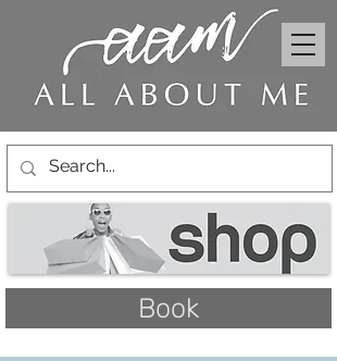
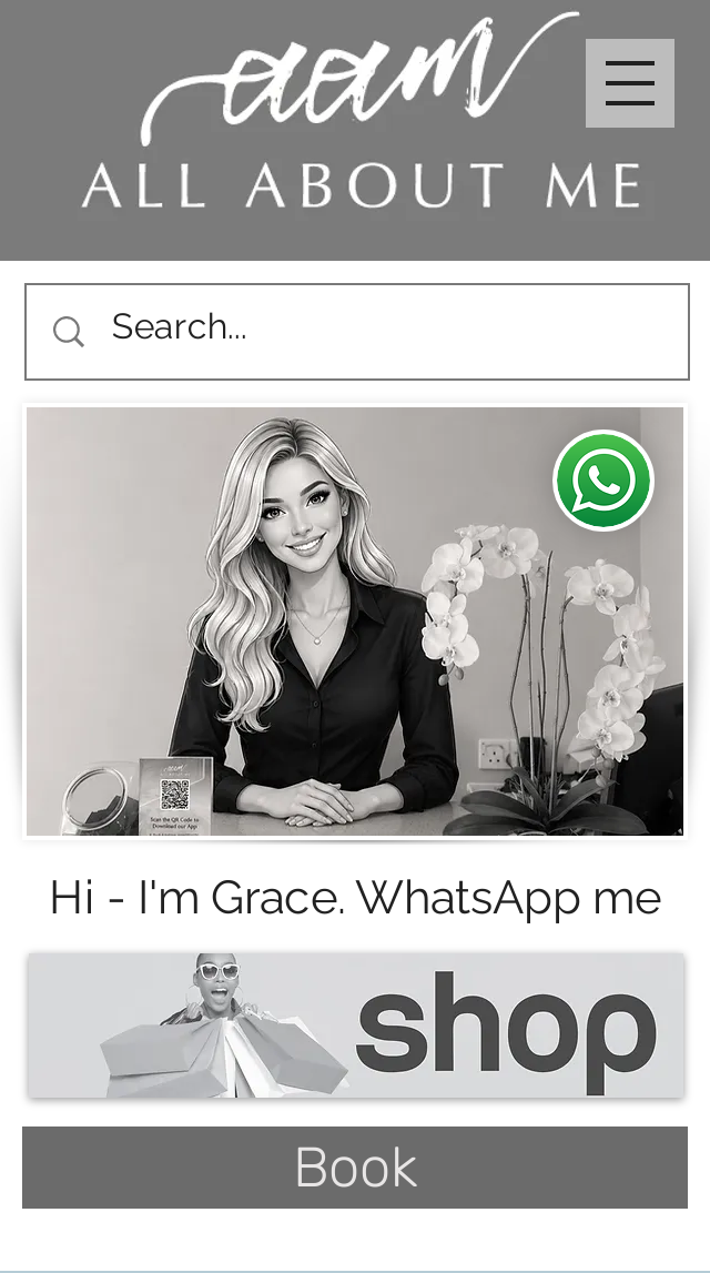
none -> [7,407,703,925] [image] | Hi - I'm Grace. WhatsApp me

